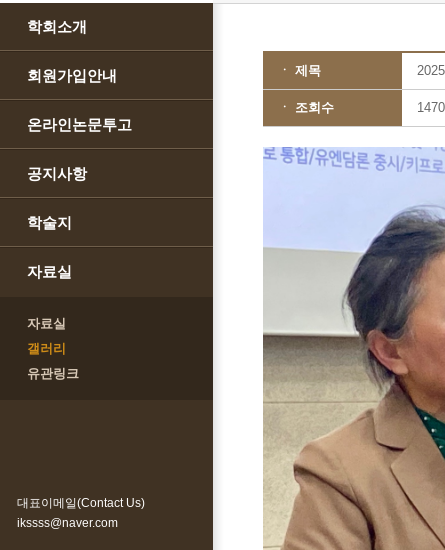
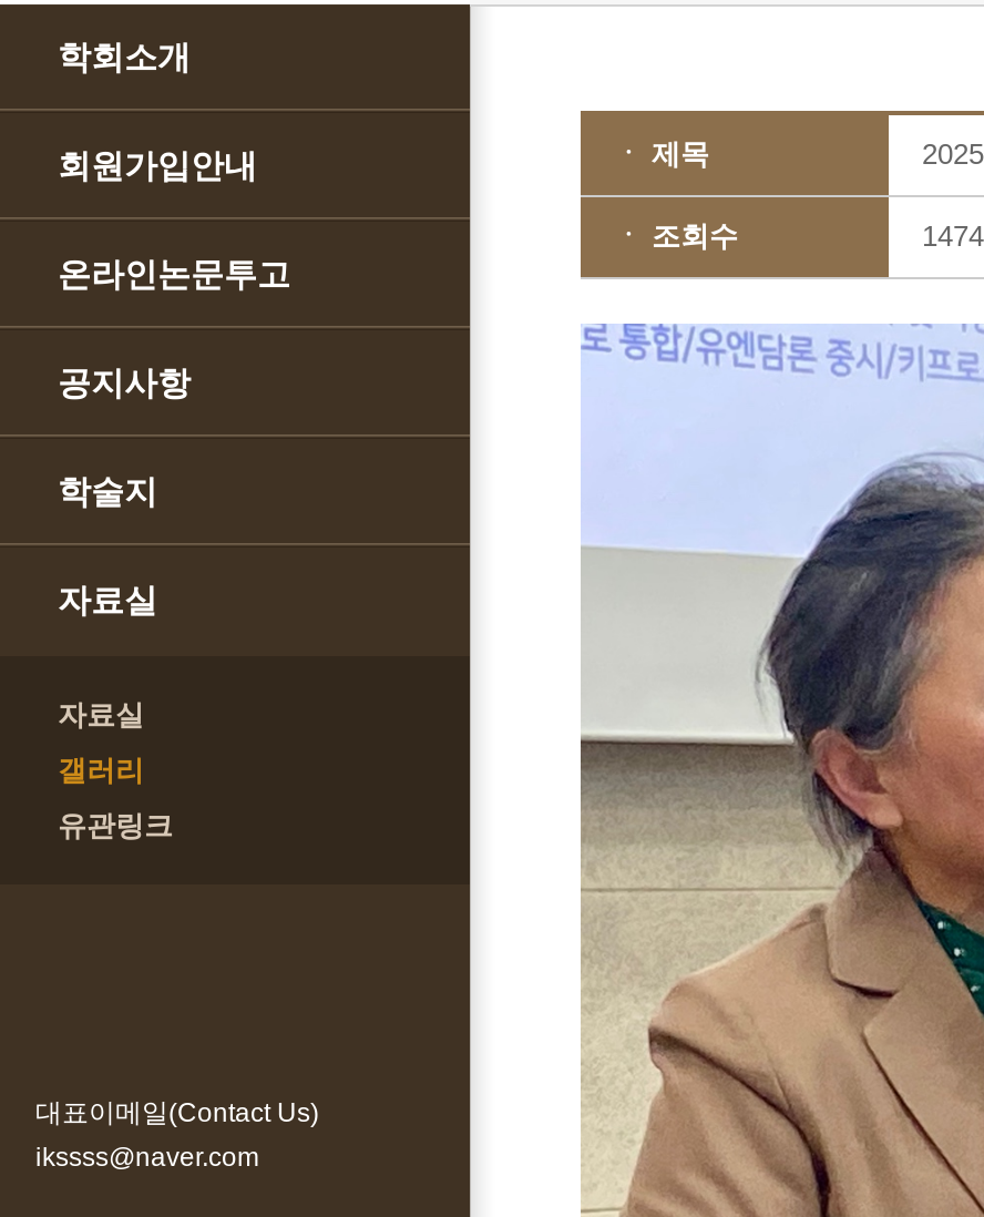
[417,100,445,115] 1470 -> [922,219,984,253] 1474

